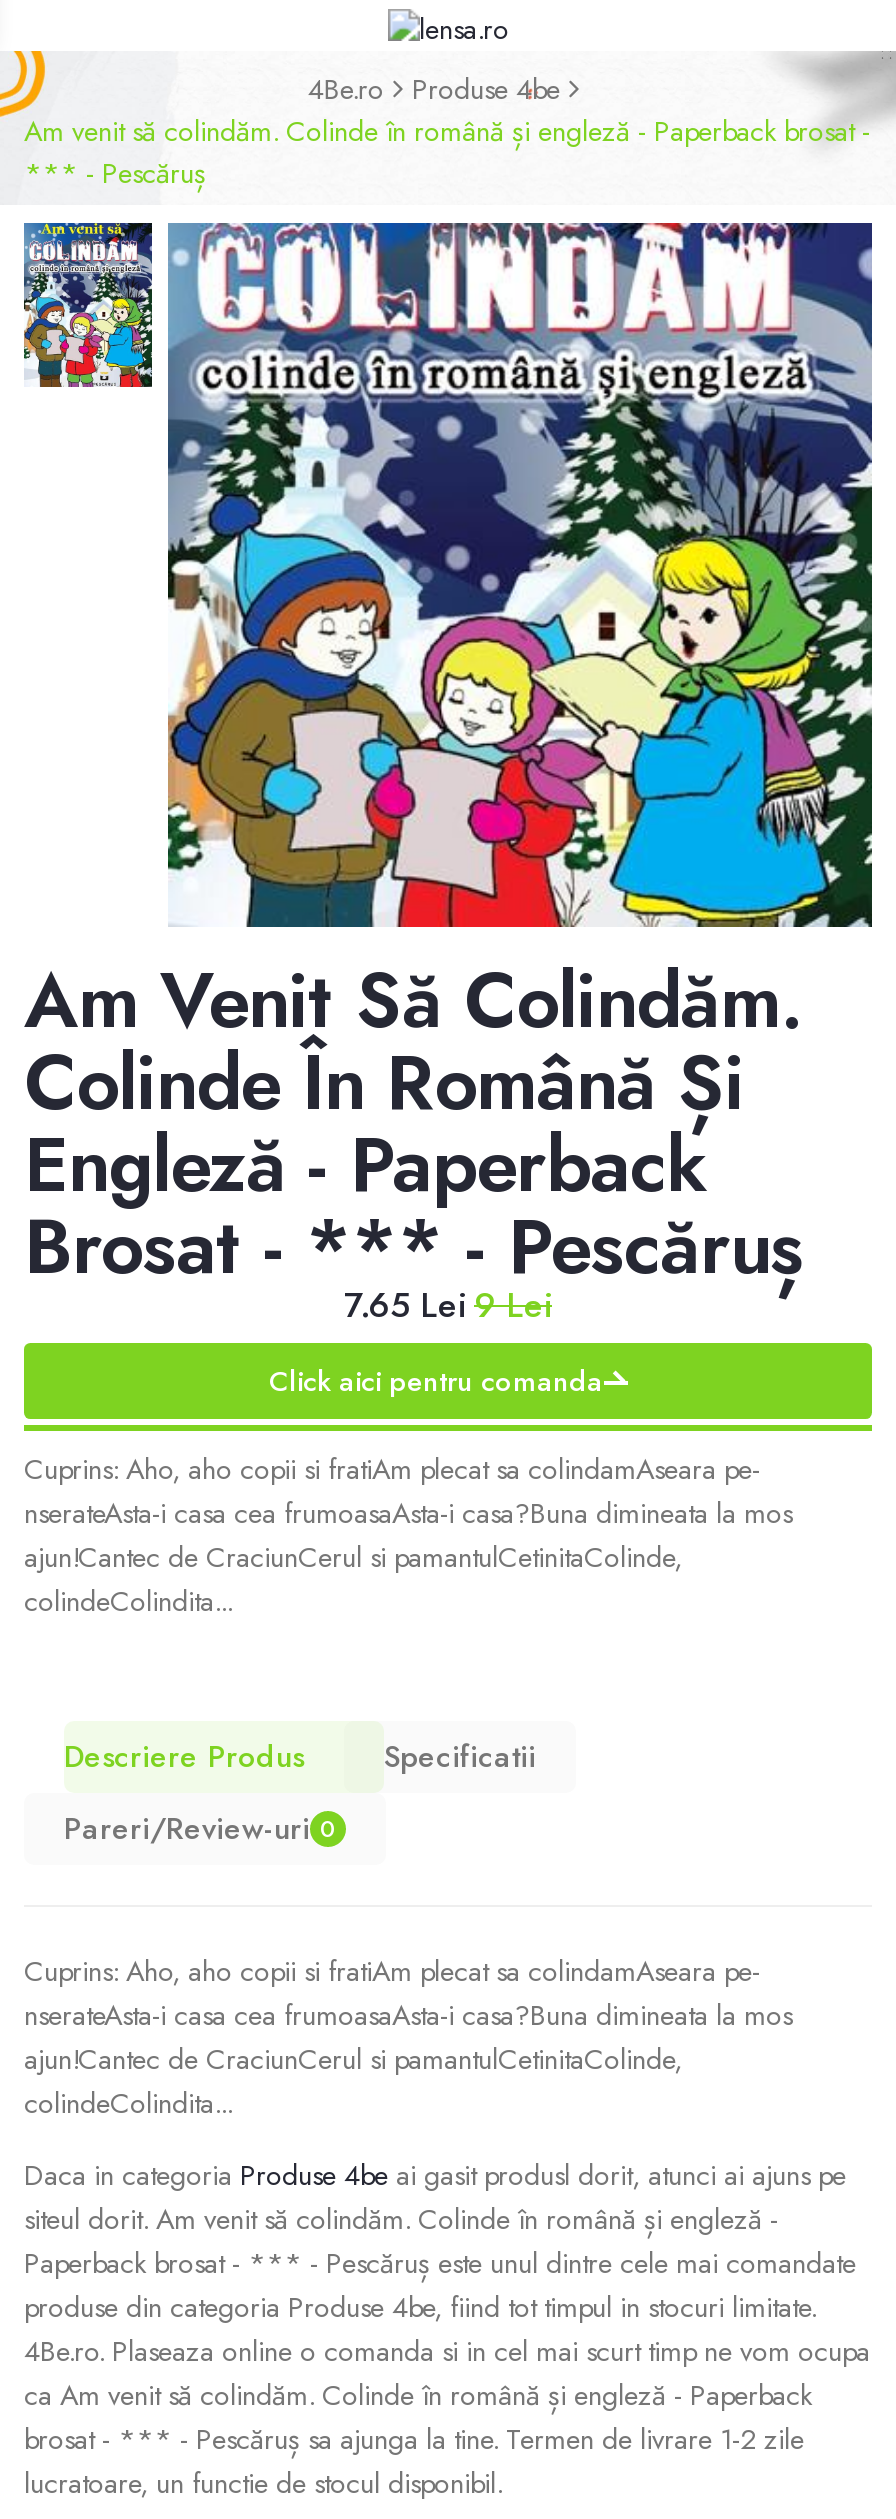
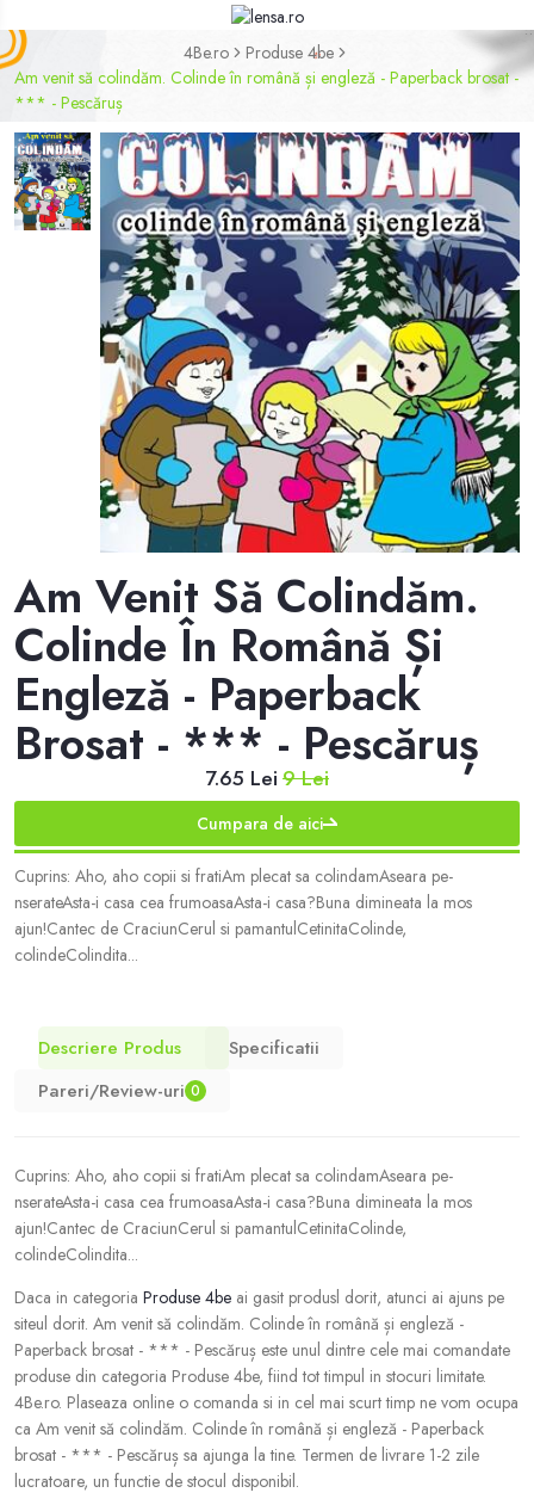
[269,1360,603,1400] Click aici pentru comanda -> [197,811,323,835] Cumpara de aici

